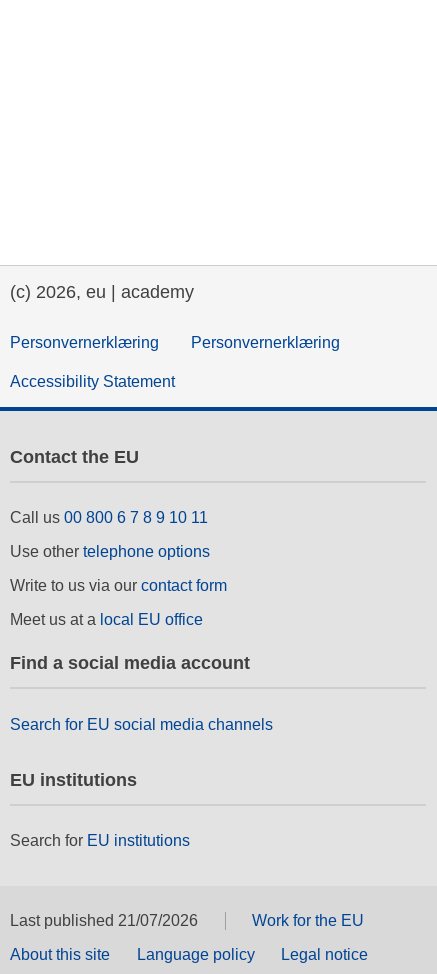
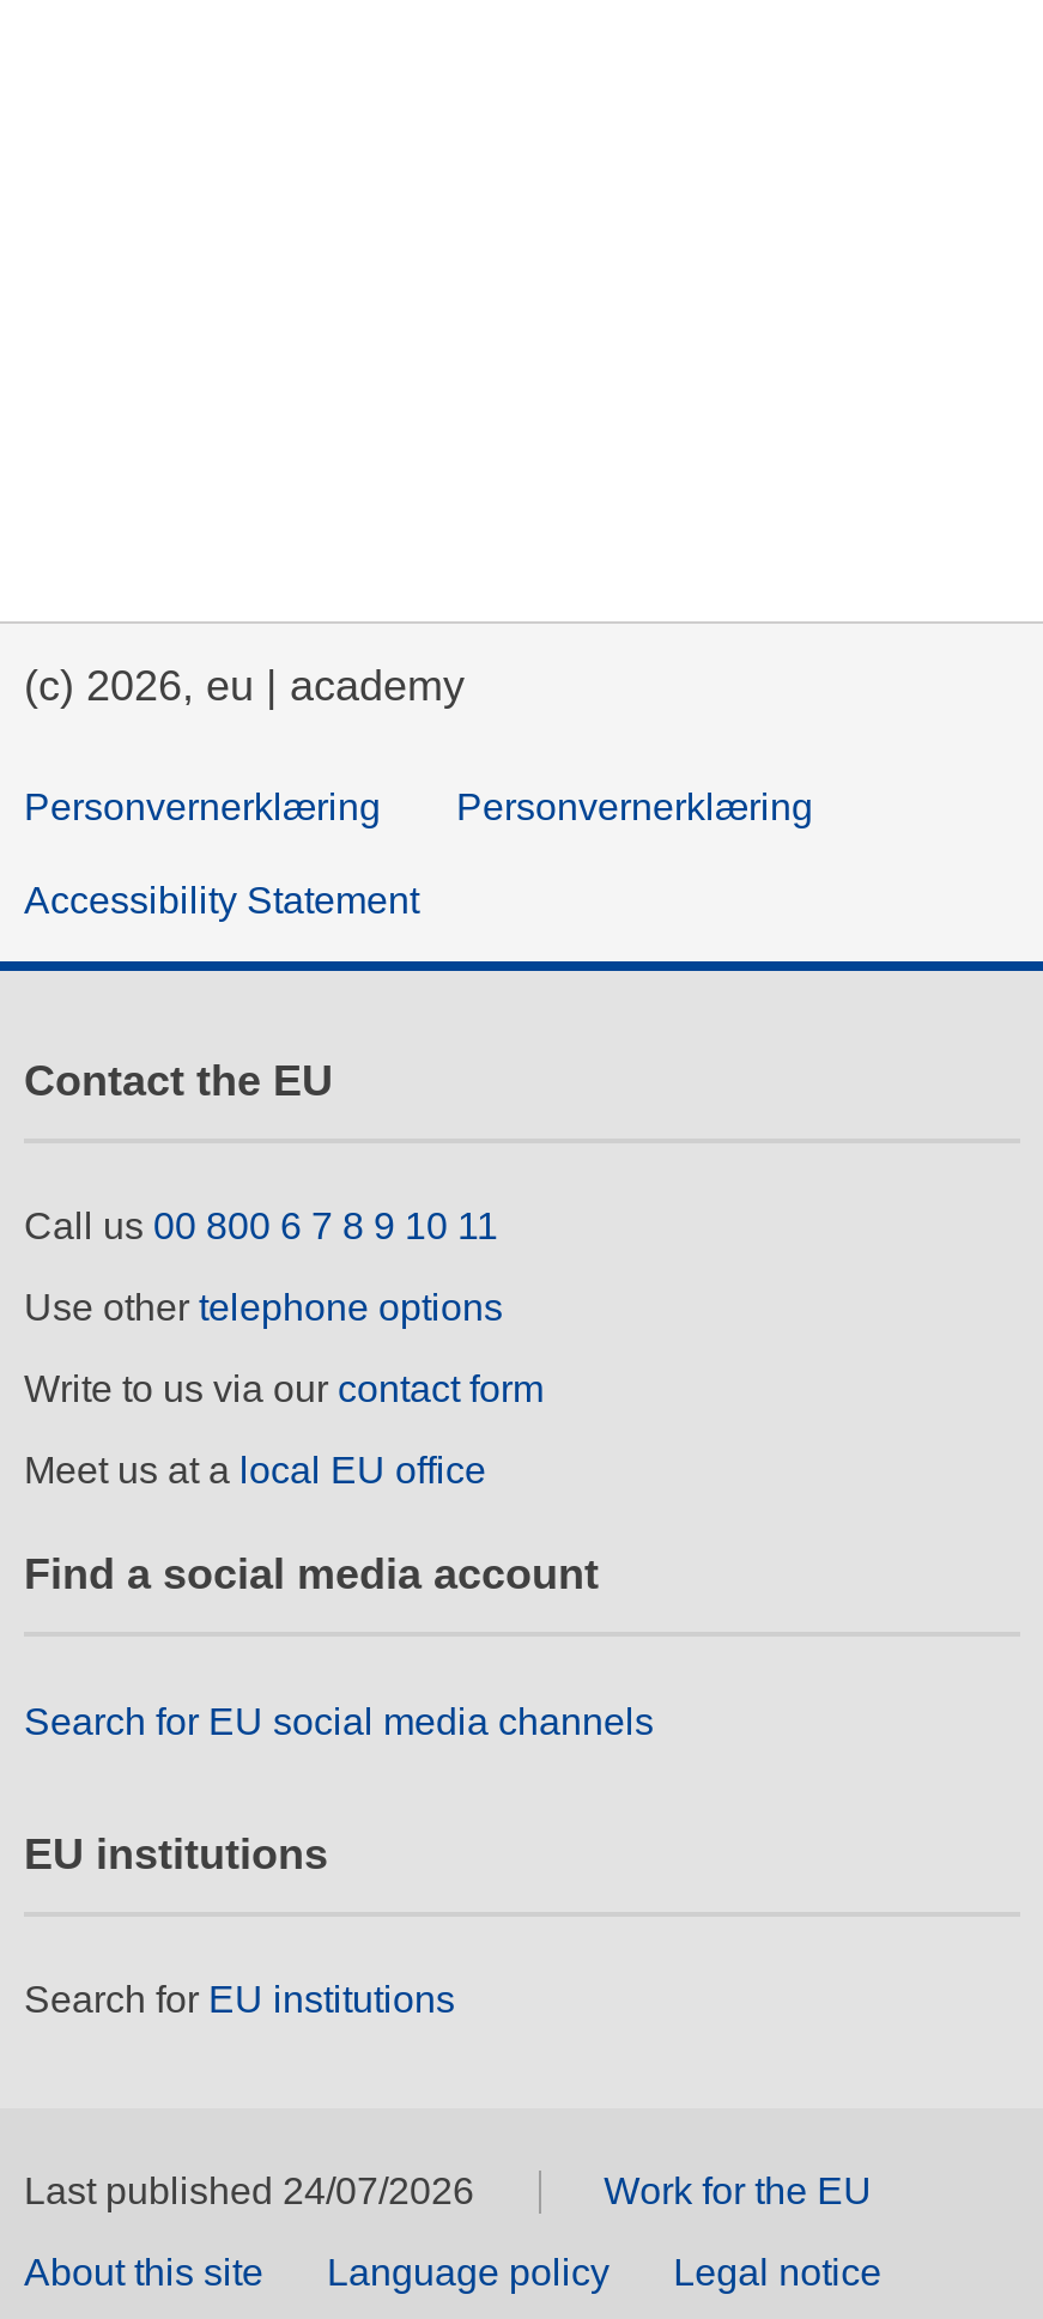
[10,912,198,929] Last published 21/07/2026 -> [24,2172,474,2212] Last published 24/07/2026

